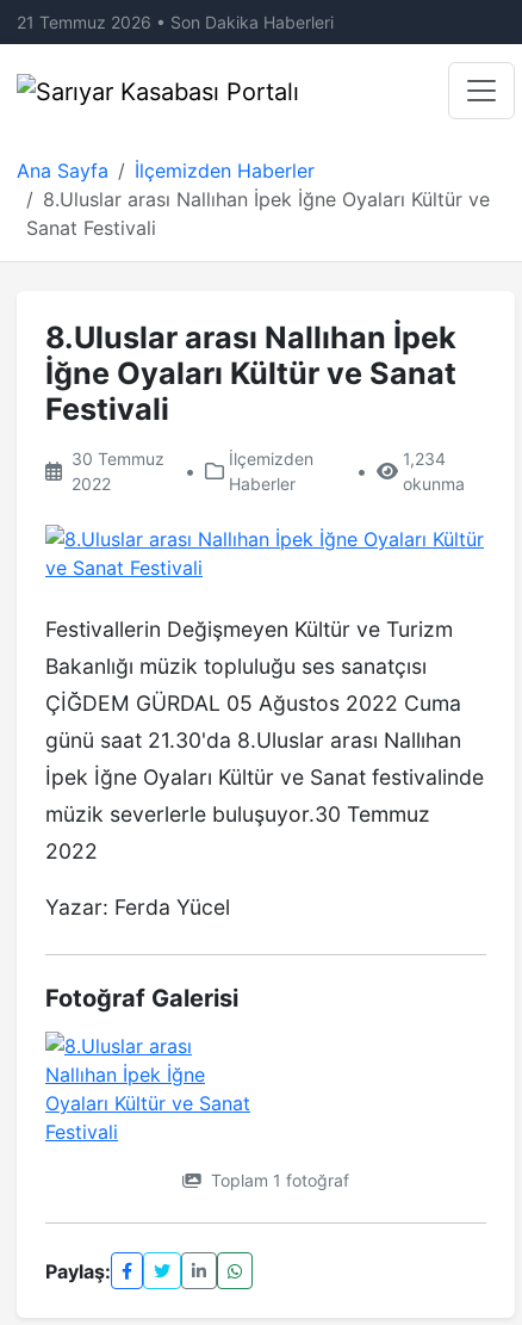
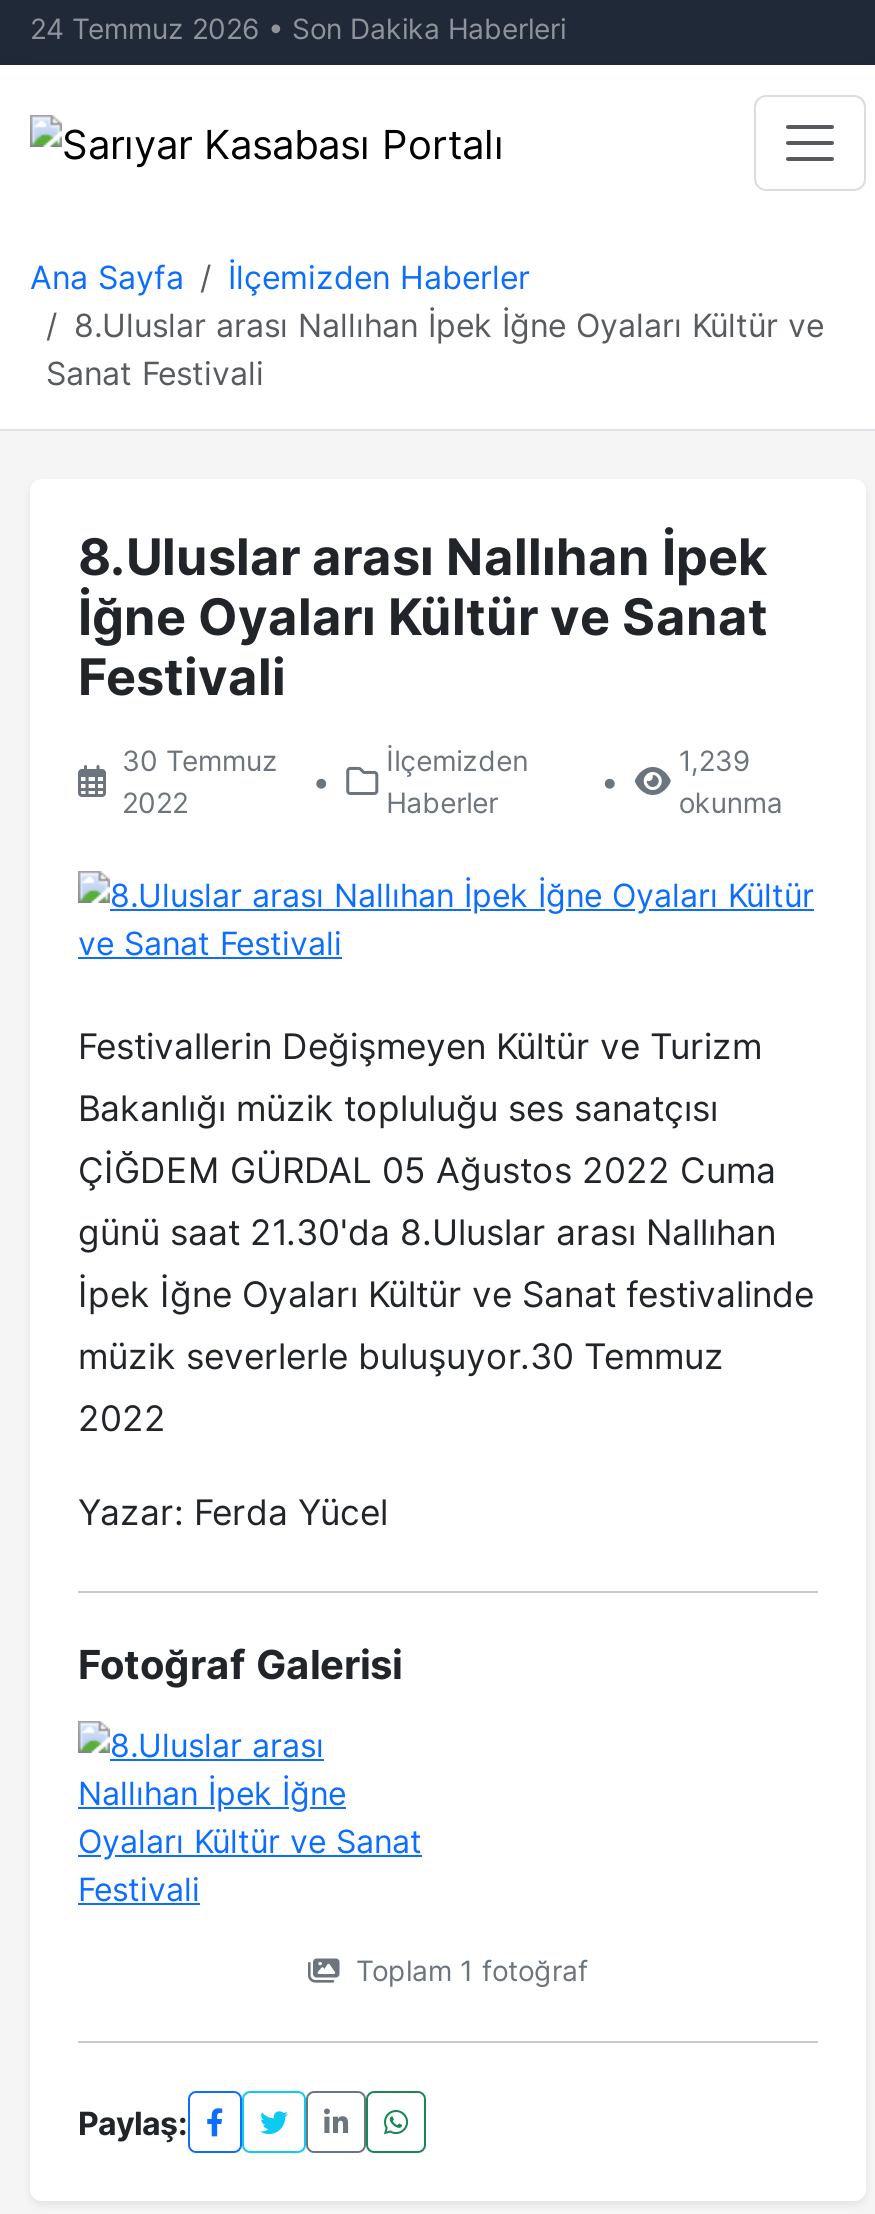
[17,12,334,32] 21 Temmuz 2026 • Son Dakika Haberleri -> [30,11,566,45] 24 Temmuz 2026 • Son Dakika Haberleri
[403,448,446,469] 1,234 -> [679,743,751,777] 1,239

